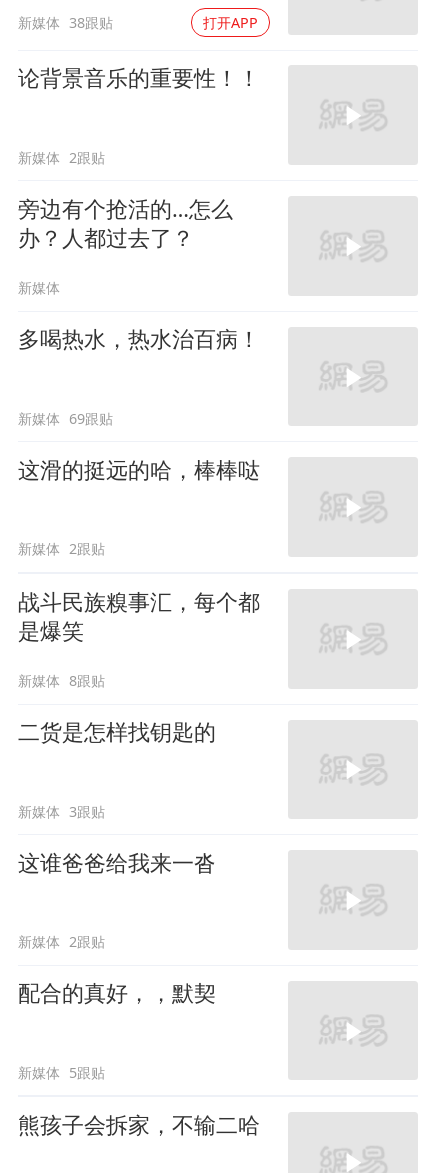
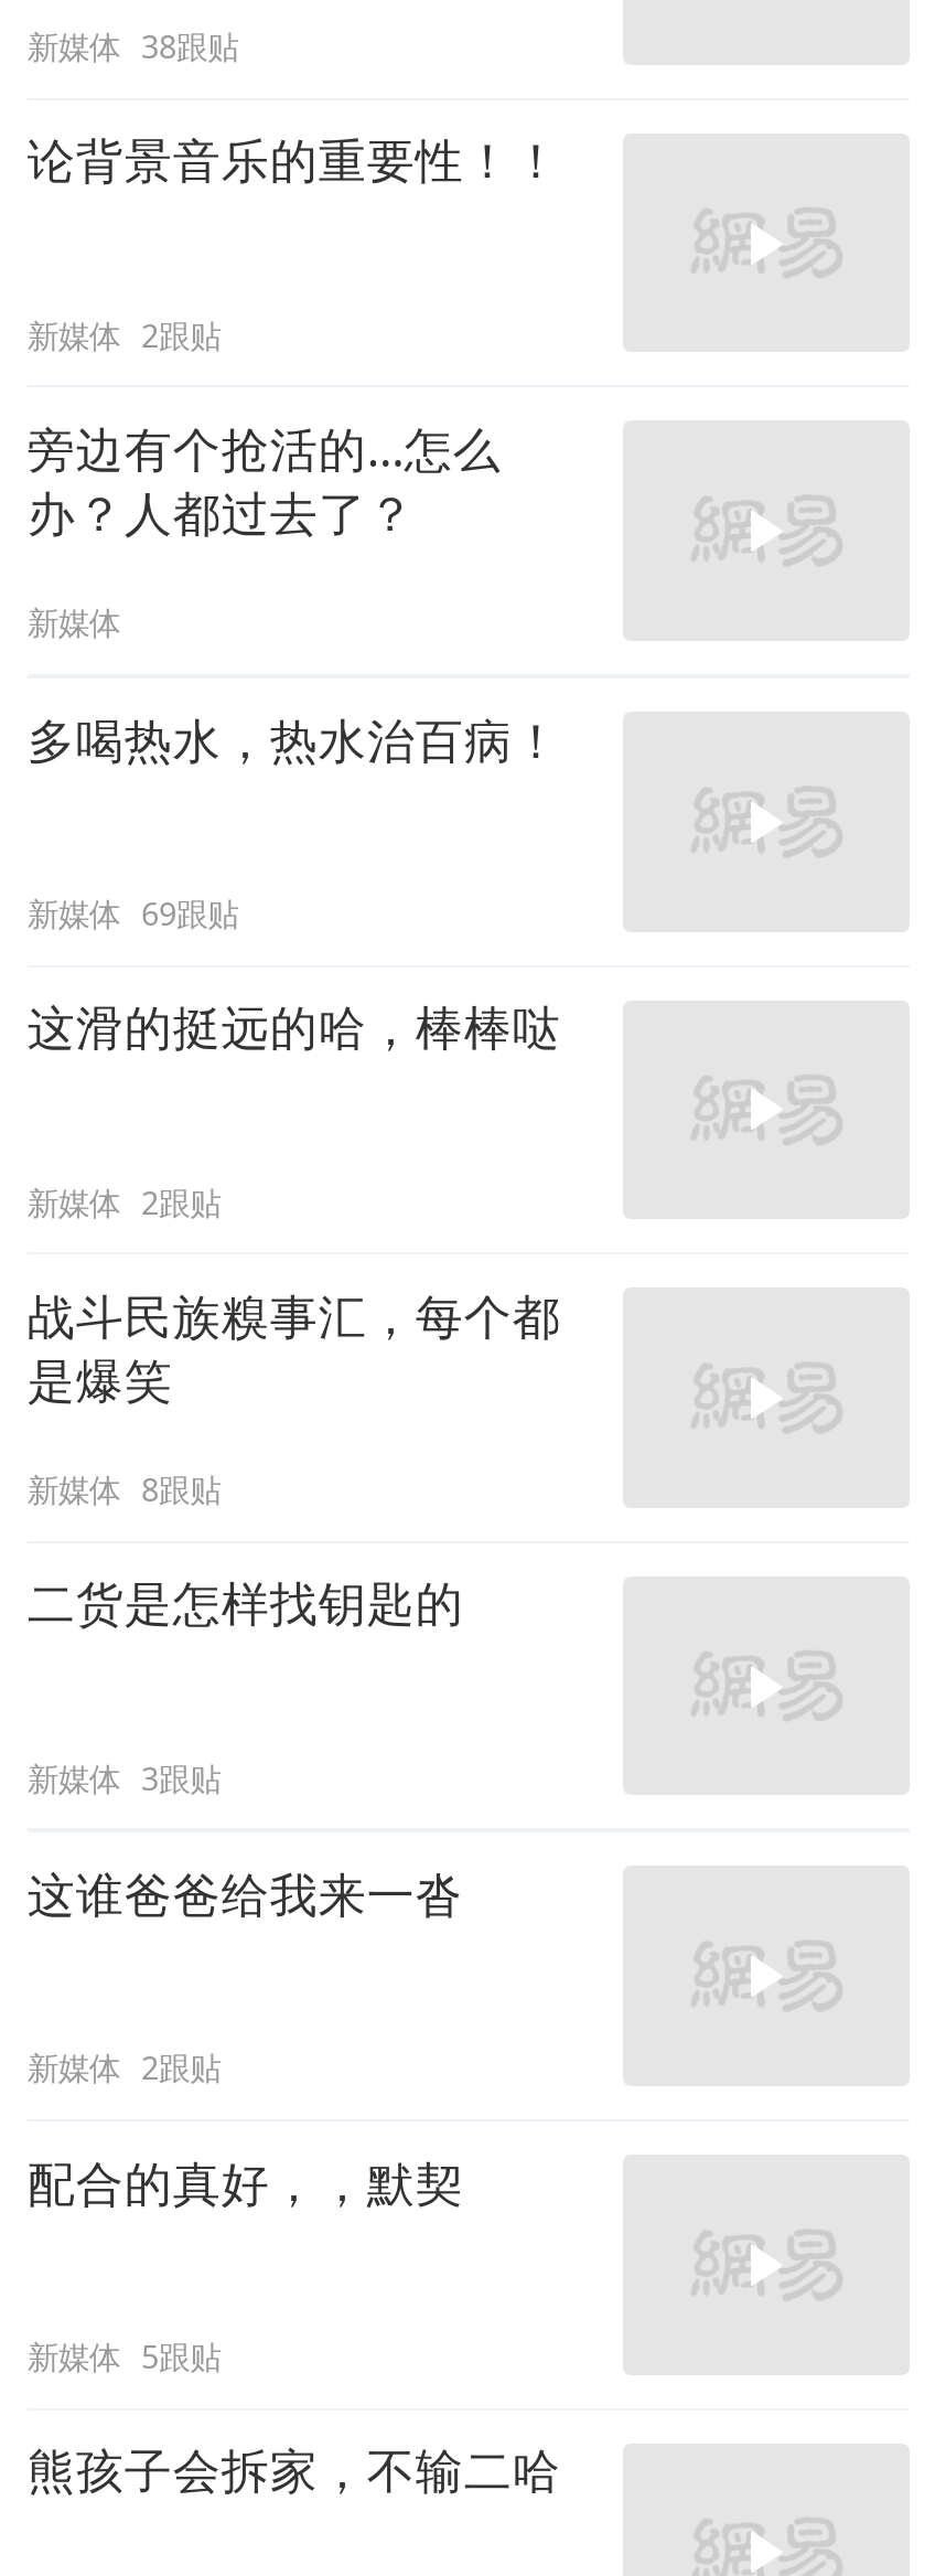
[203,13,258,32] 打开APP -> none

